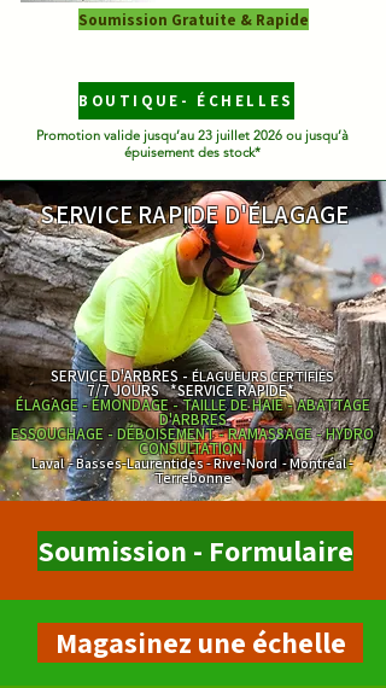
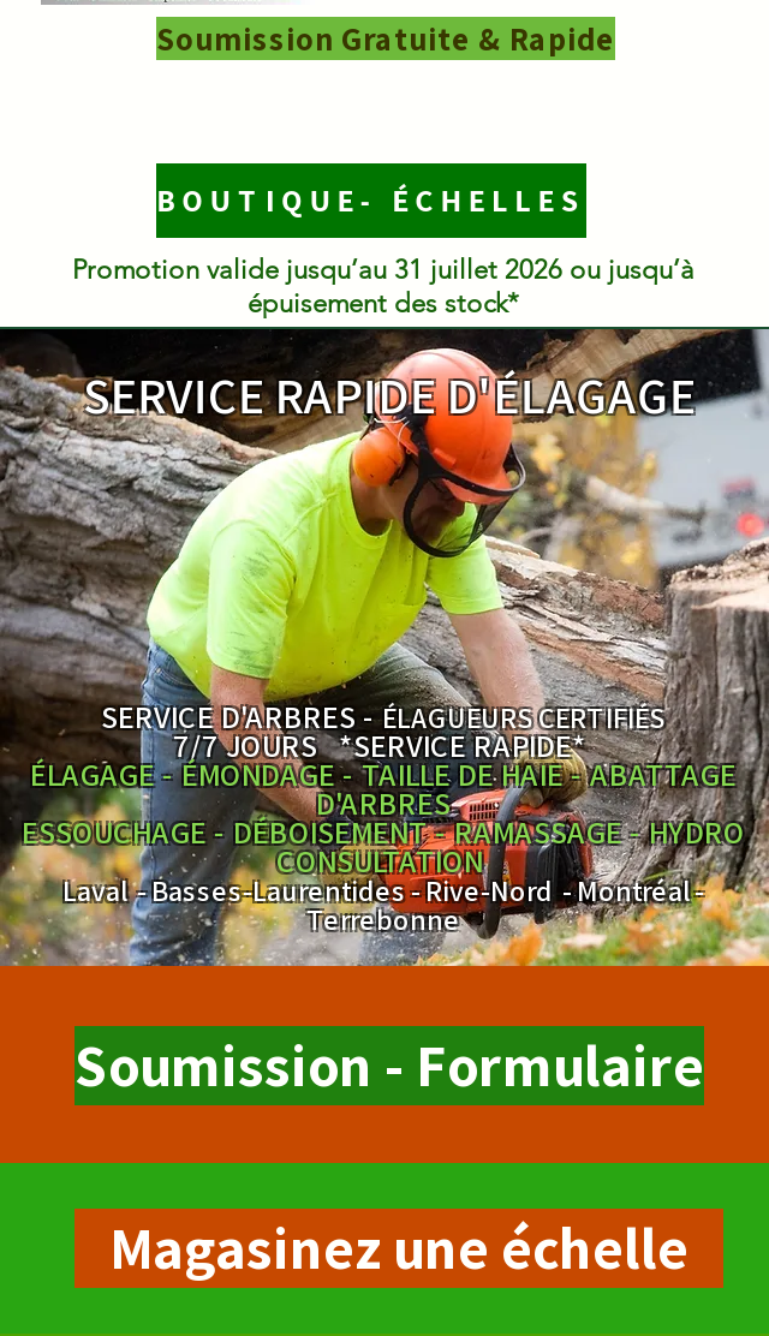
[36,126,349,143] Promotion valide jusqu’au 23 juillet 2026 ou jusqu’à -> [72,251,695,285] Promotion valide jusqu’au 31 juillet 2026 ou jusqu’à

